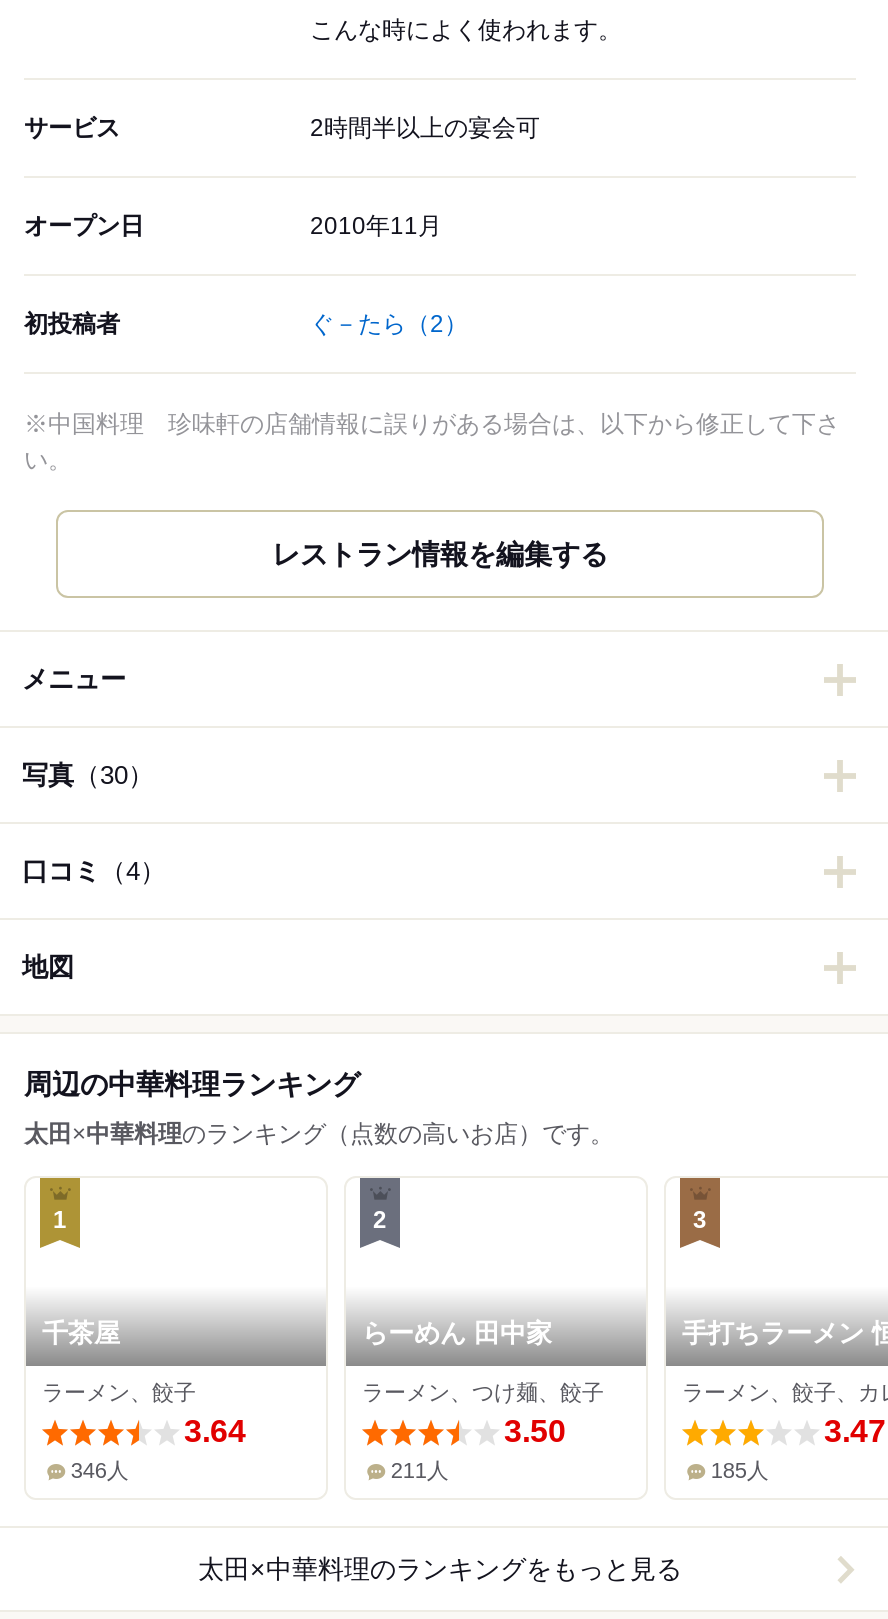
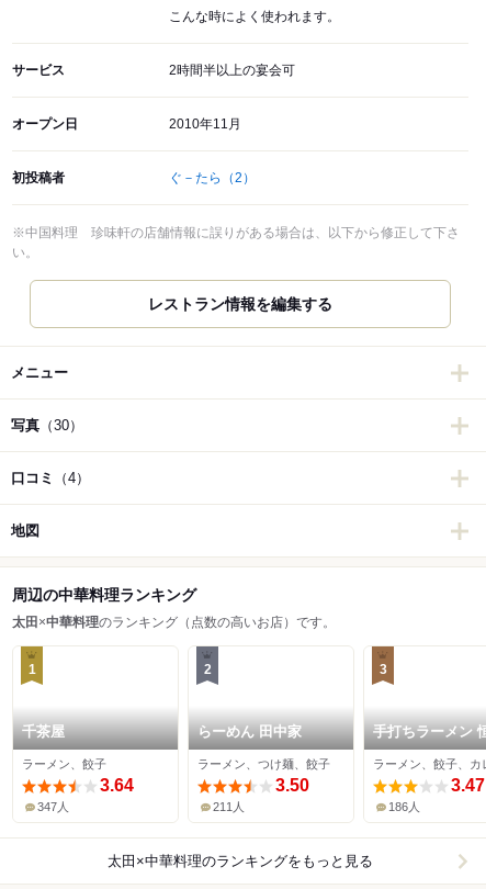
[71,1459,129,1483] 346人 -> [38,800,70,814] 347人
[711,1459,769,1483] 185人 -> [389,800,421,814] 186人

